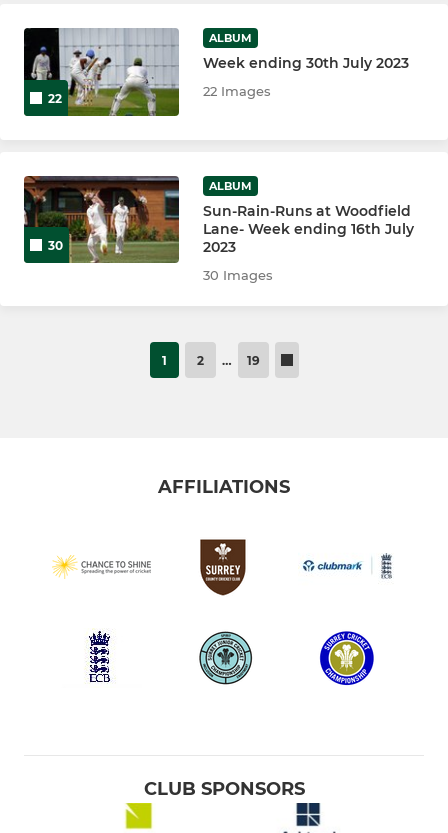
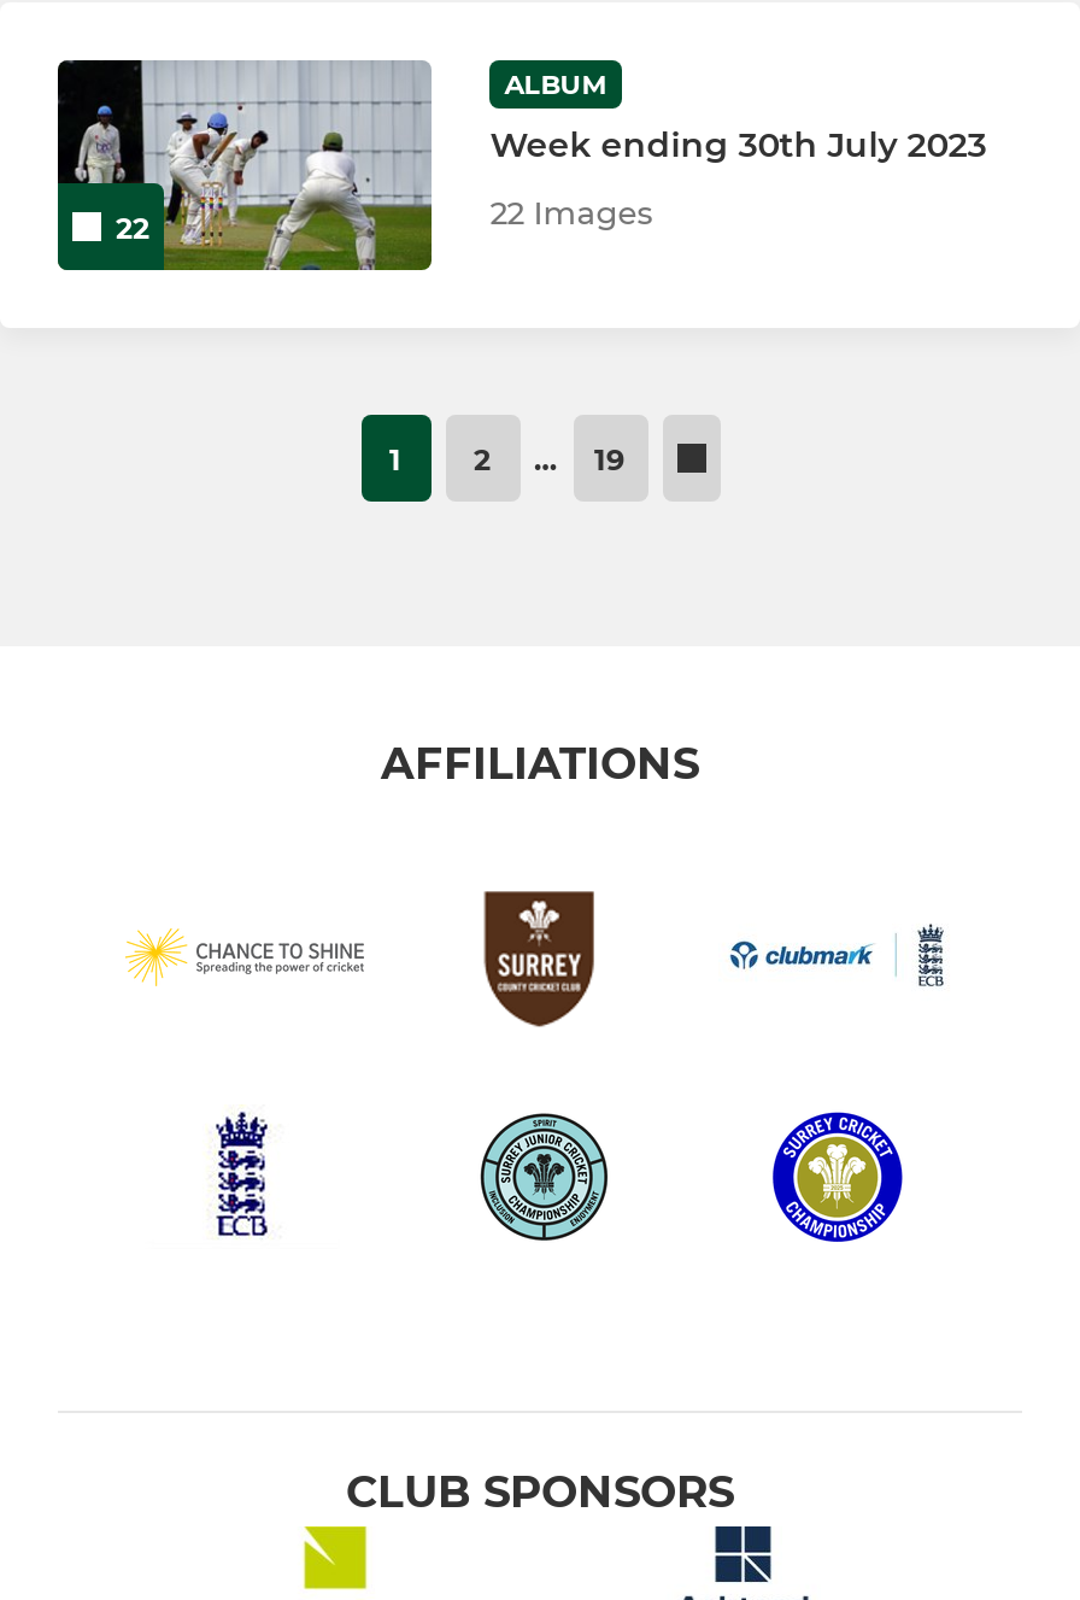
[23,175,179,264] [image] | 30 -> none
[203,178,414,282] ALBUM | Sun-Rain-Runs at Woodfield | Lane- Week ending 16th July | 2023 | 30 Images -> none

